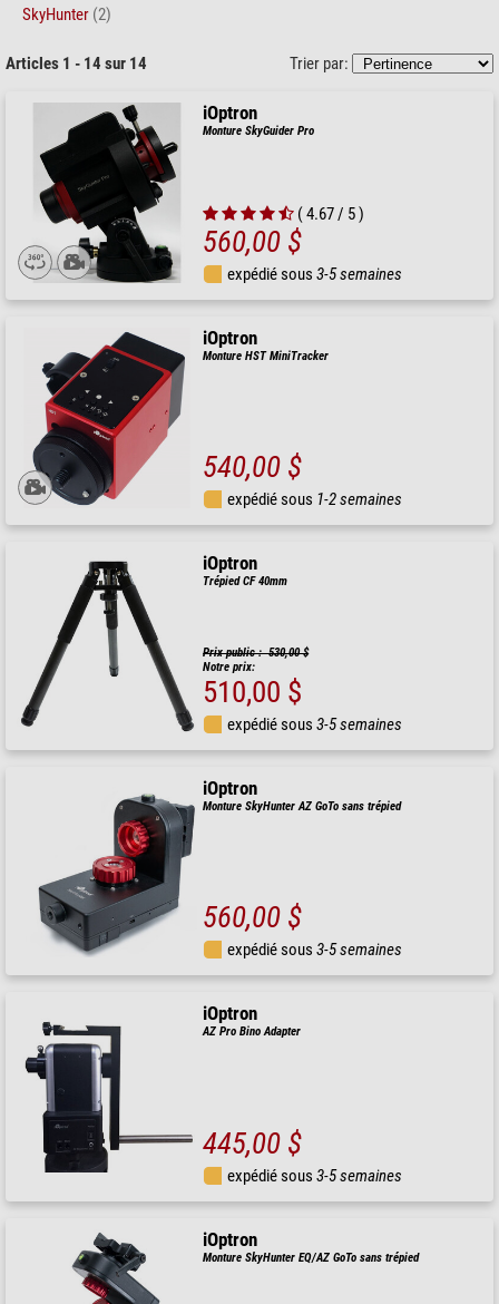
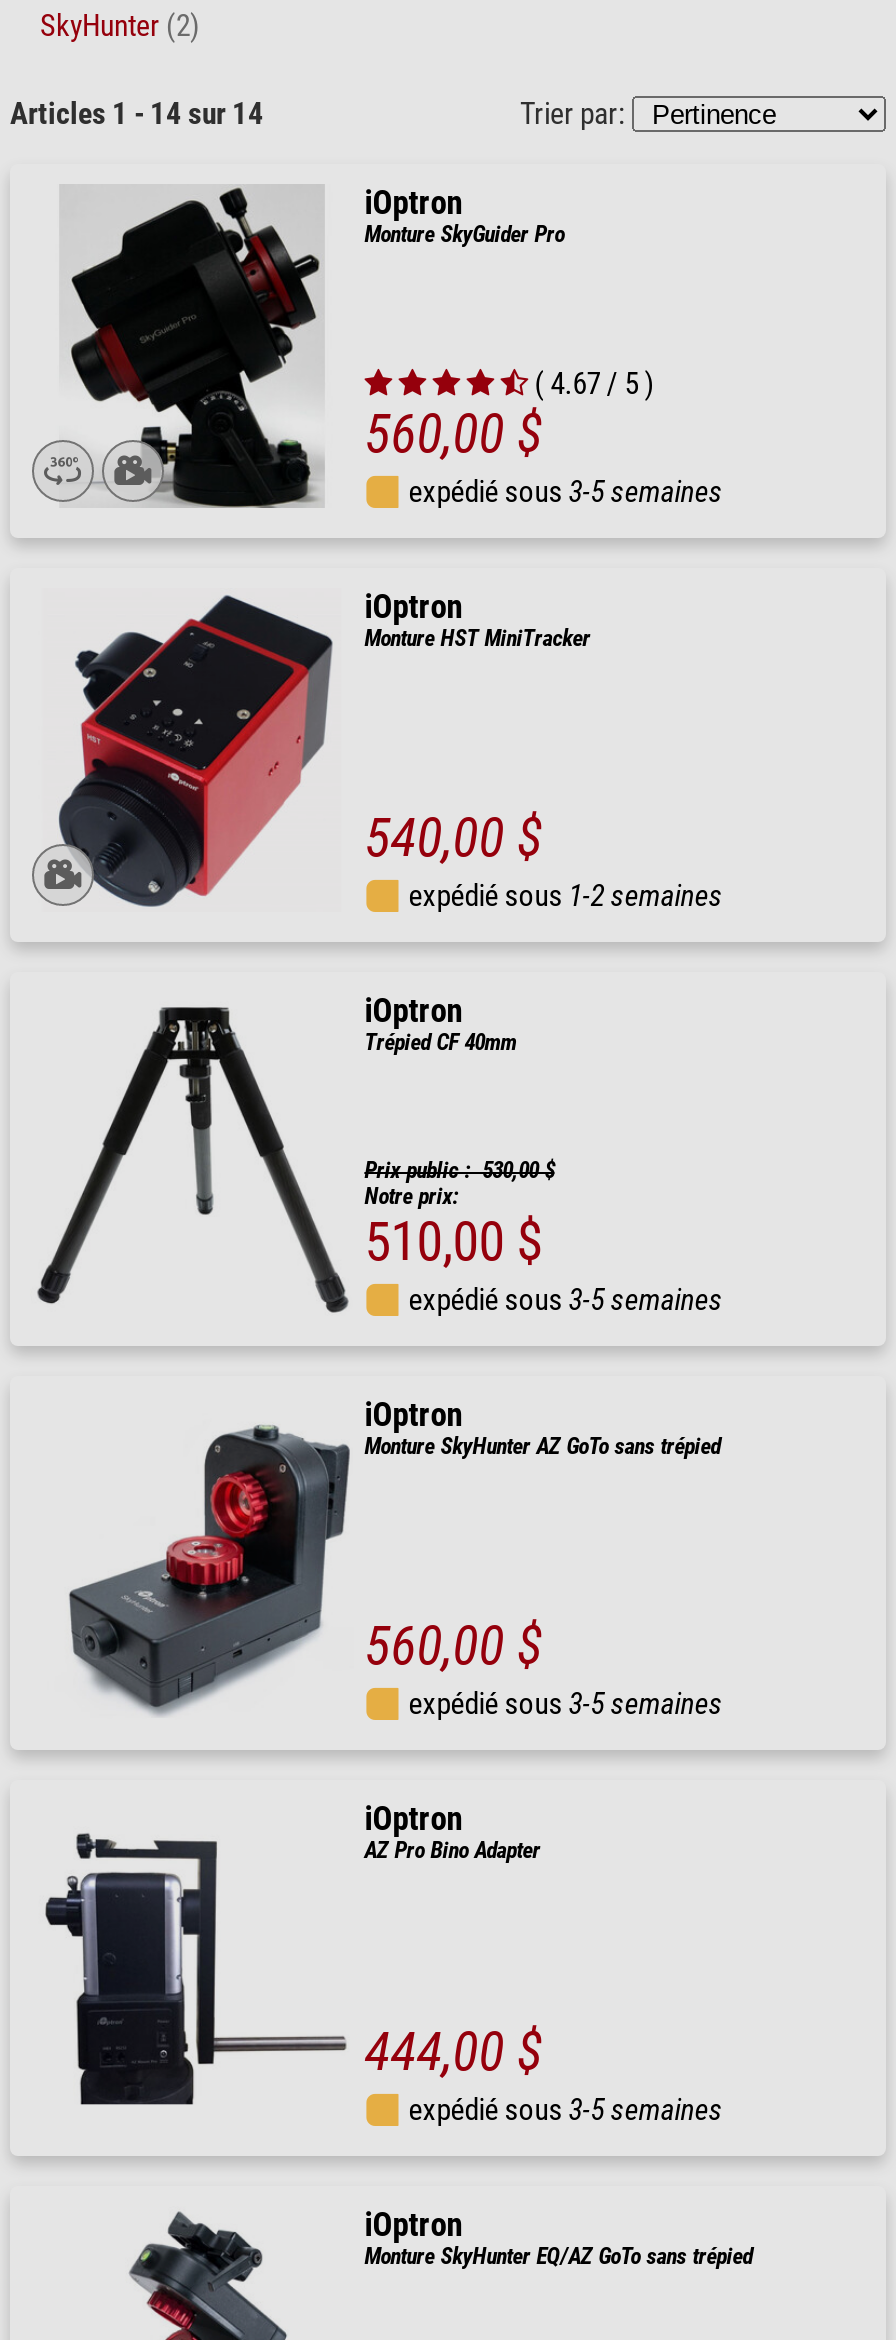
[203,1125,302,1161] 445,00 $ -> [364,2019,542,2083] 444,00 $

